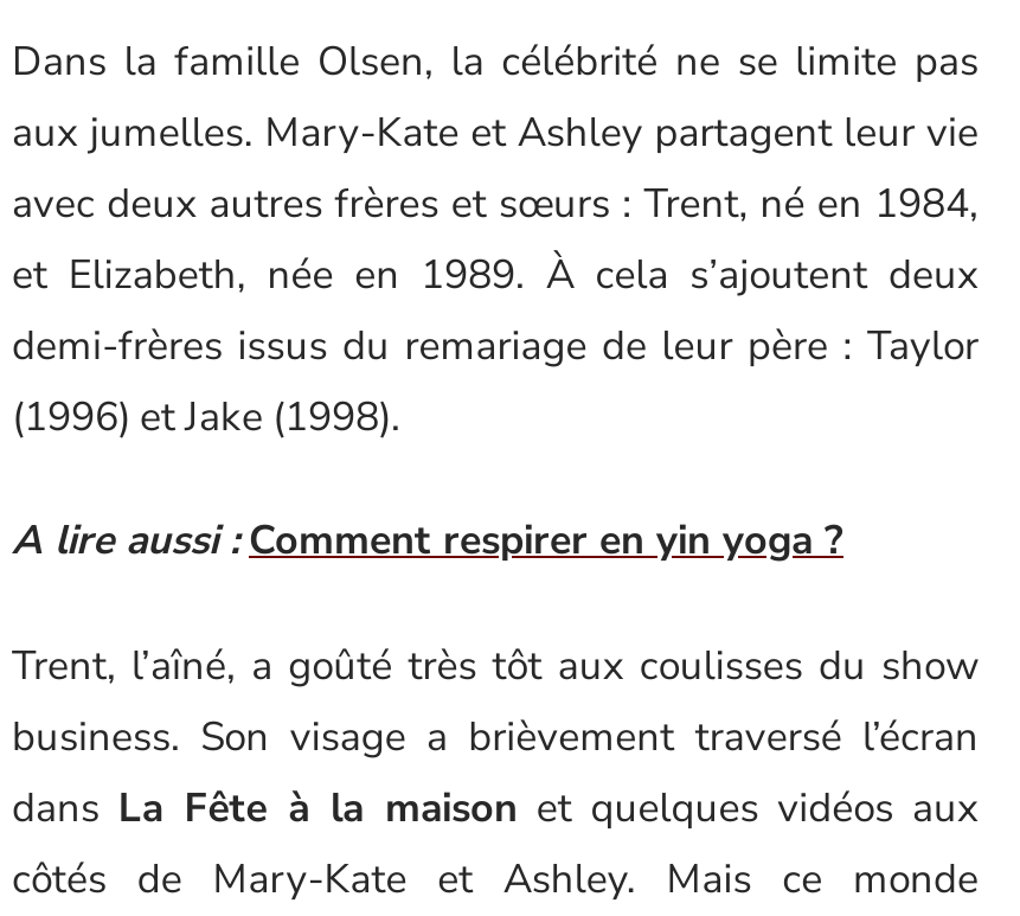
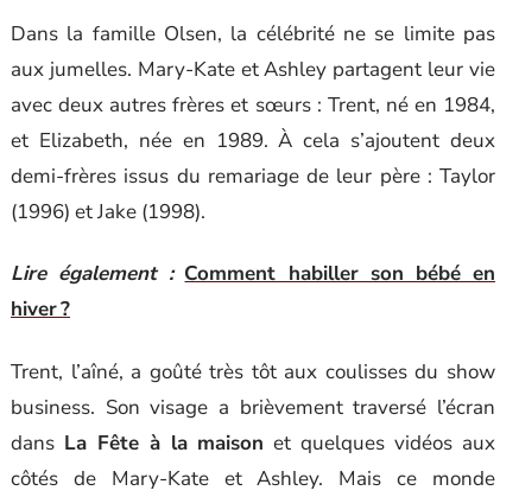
[12,513,843,568] A lire aussi : Comment respirer en yin yoga ? -> [11,260,495,323] Lire également : Comment habiller son bébé en | hiver ?

